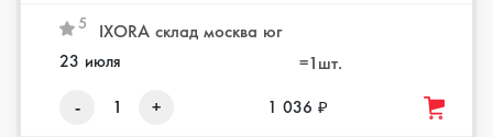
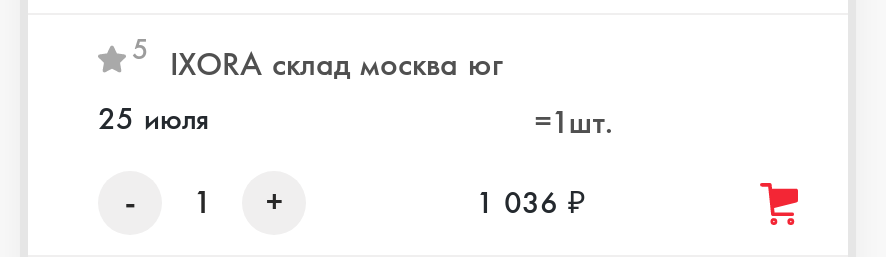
[59,50,121,72] 23 июля -> [98,99,210,139] 25 июля

